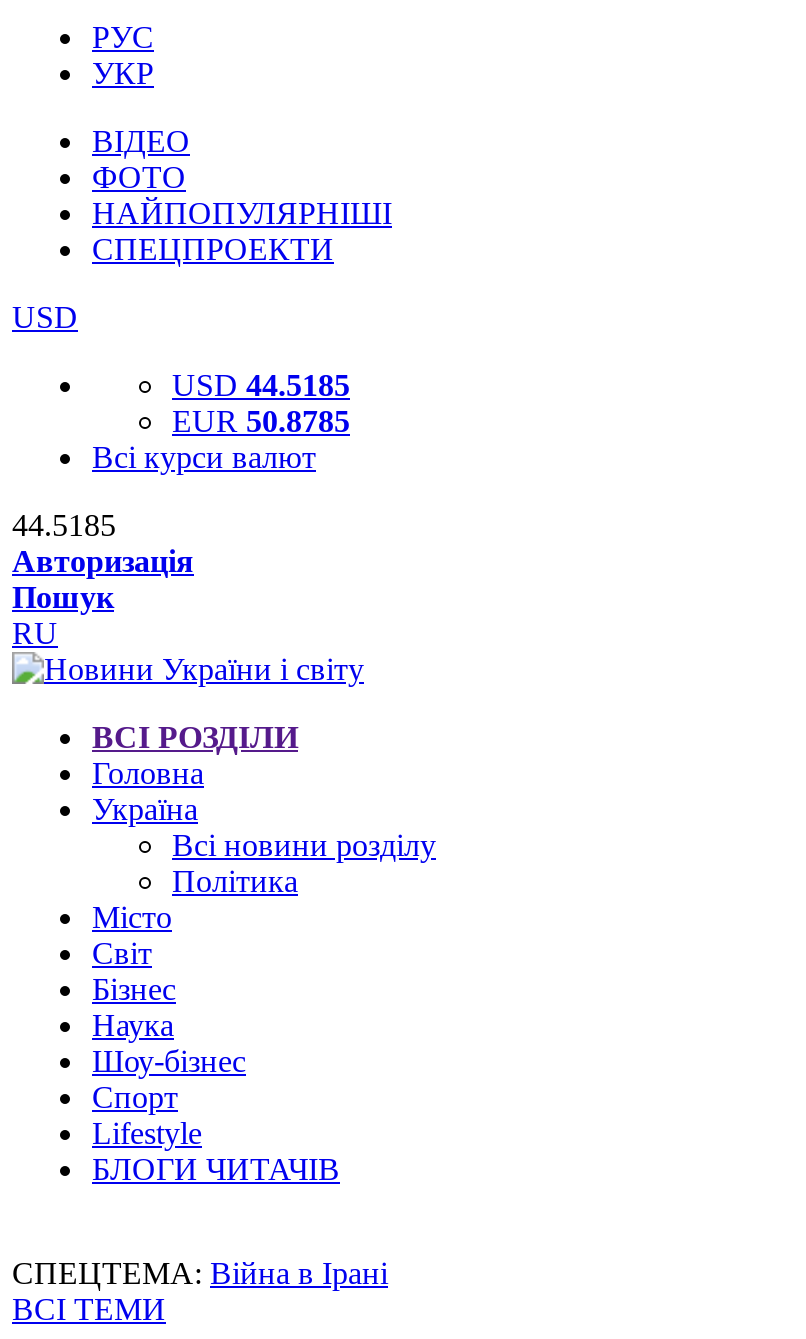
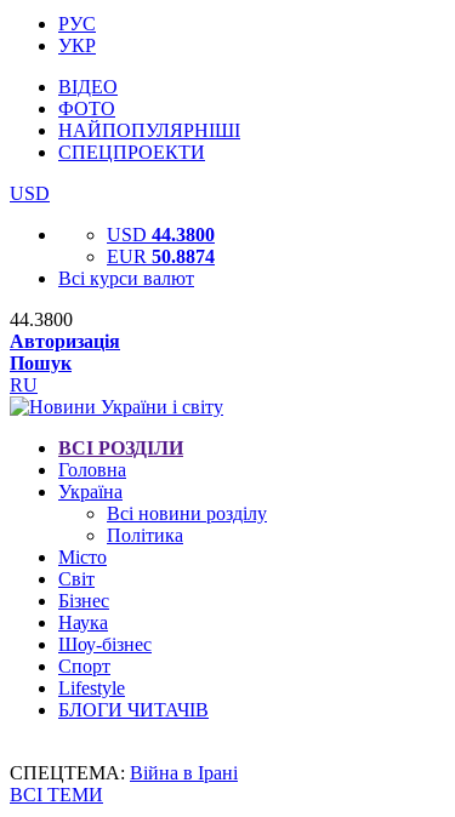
[172,368,350,402] USD 44.5185 -> [107,224,215,245] USD 44.3800
[172,404,350,438] EUR 50.8785 -> [107,246,215,267] EUR 50.8874
[12,508,116,542] 44.5185 -> [10,309,73,330] 44.3800

